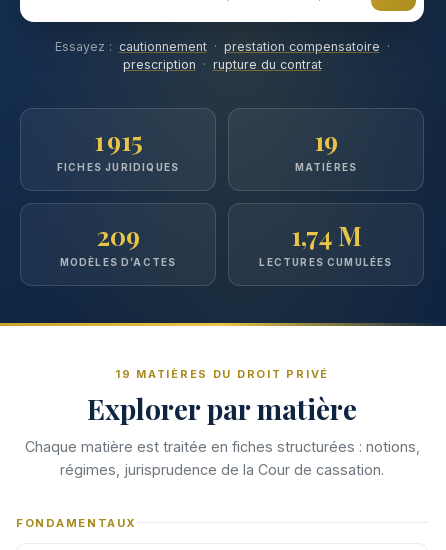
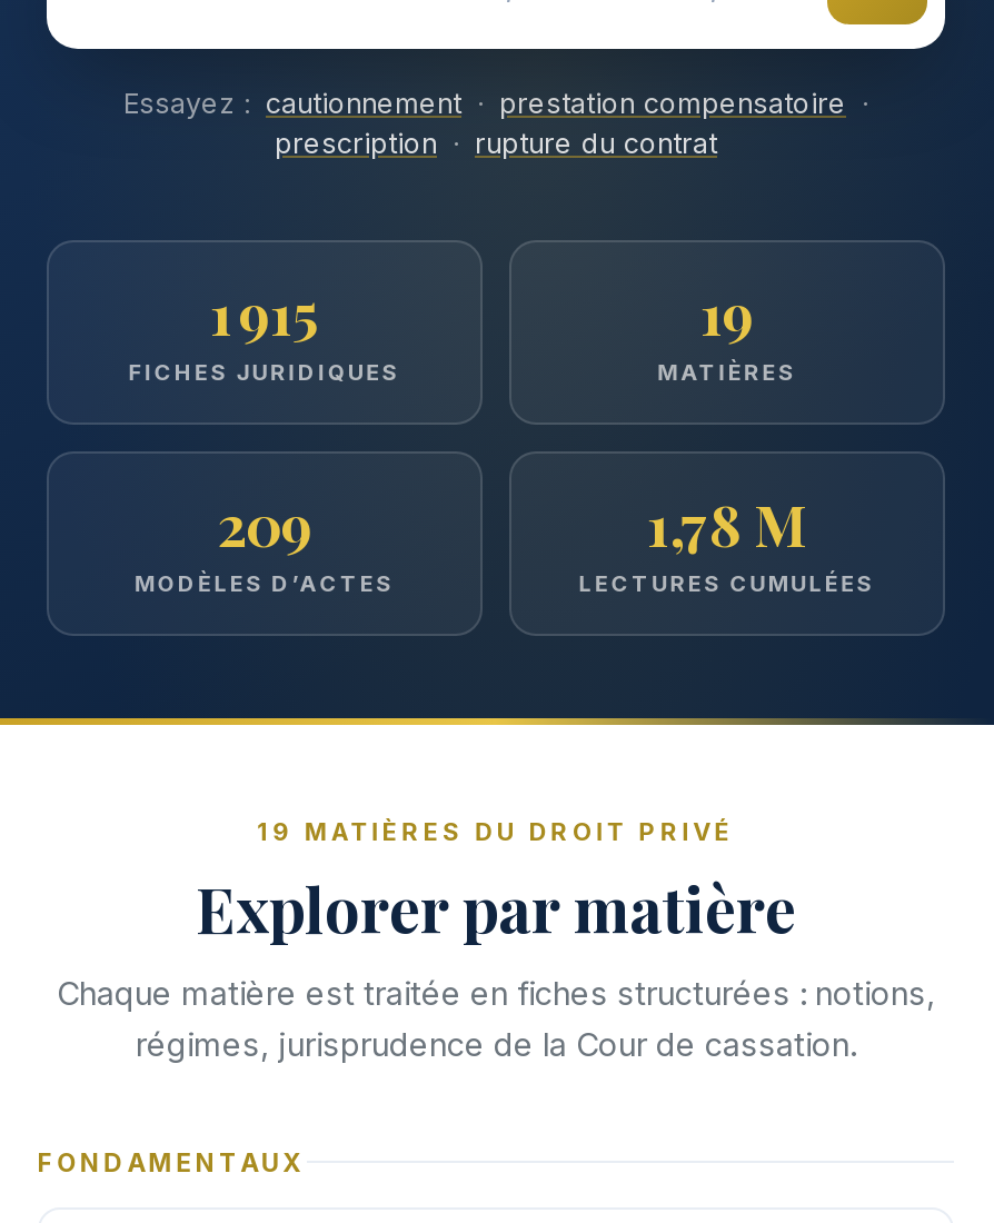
[290,217,361,251] 1,74 M -> [647,484,807,559] 1,78 M

